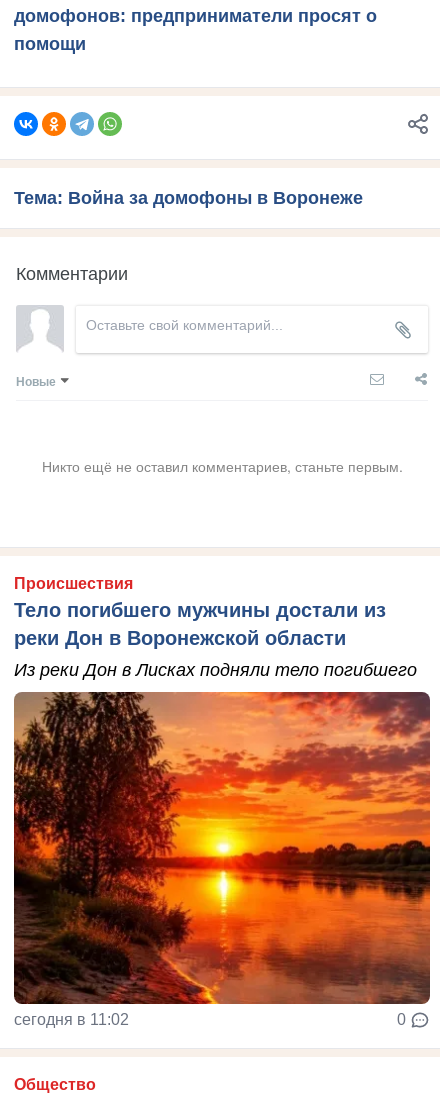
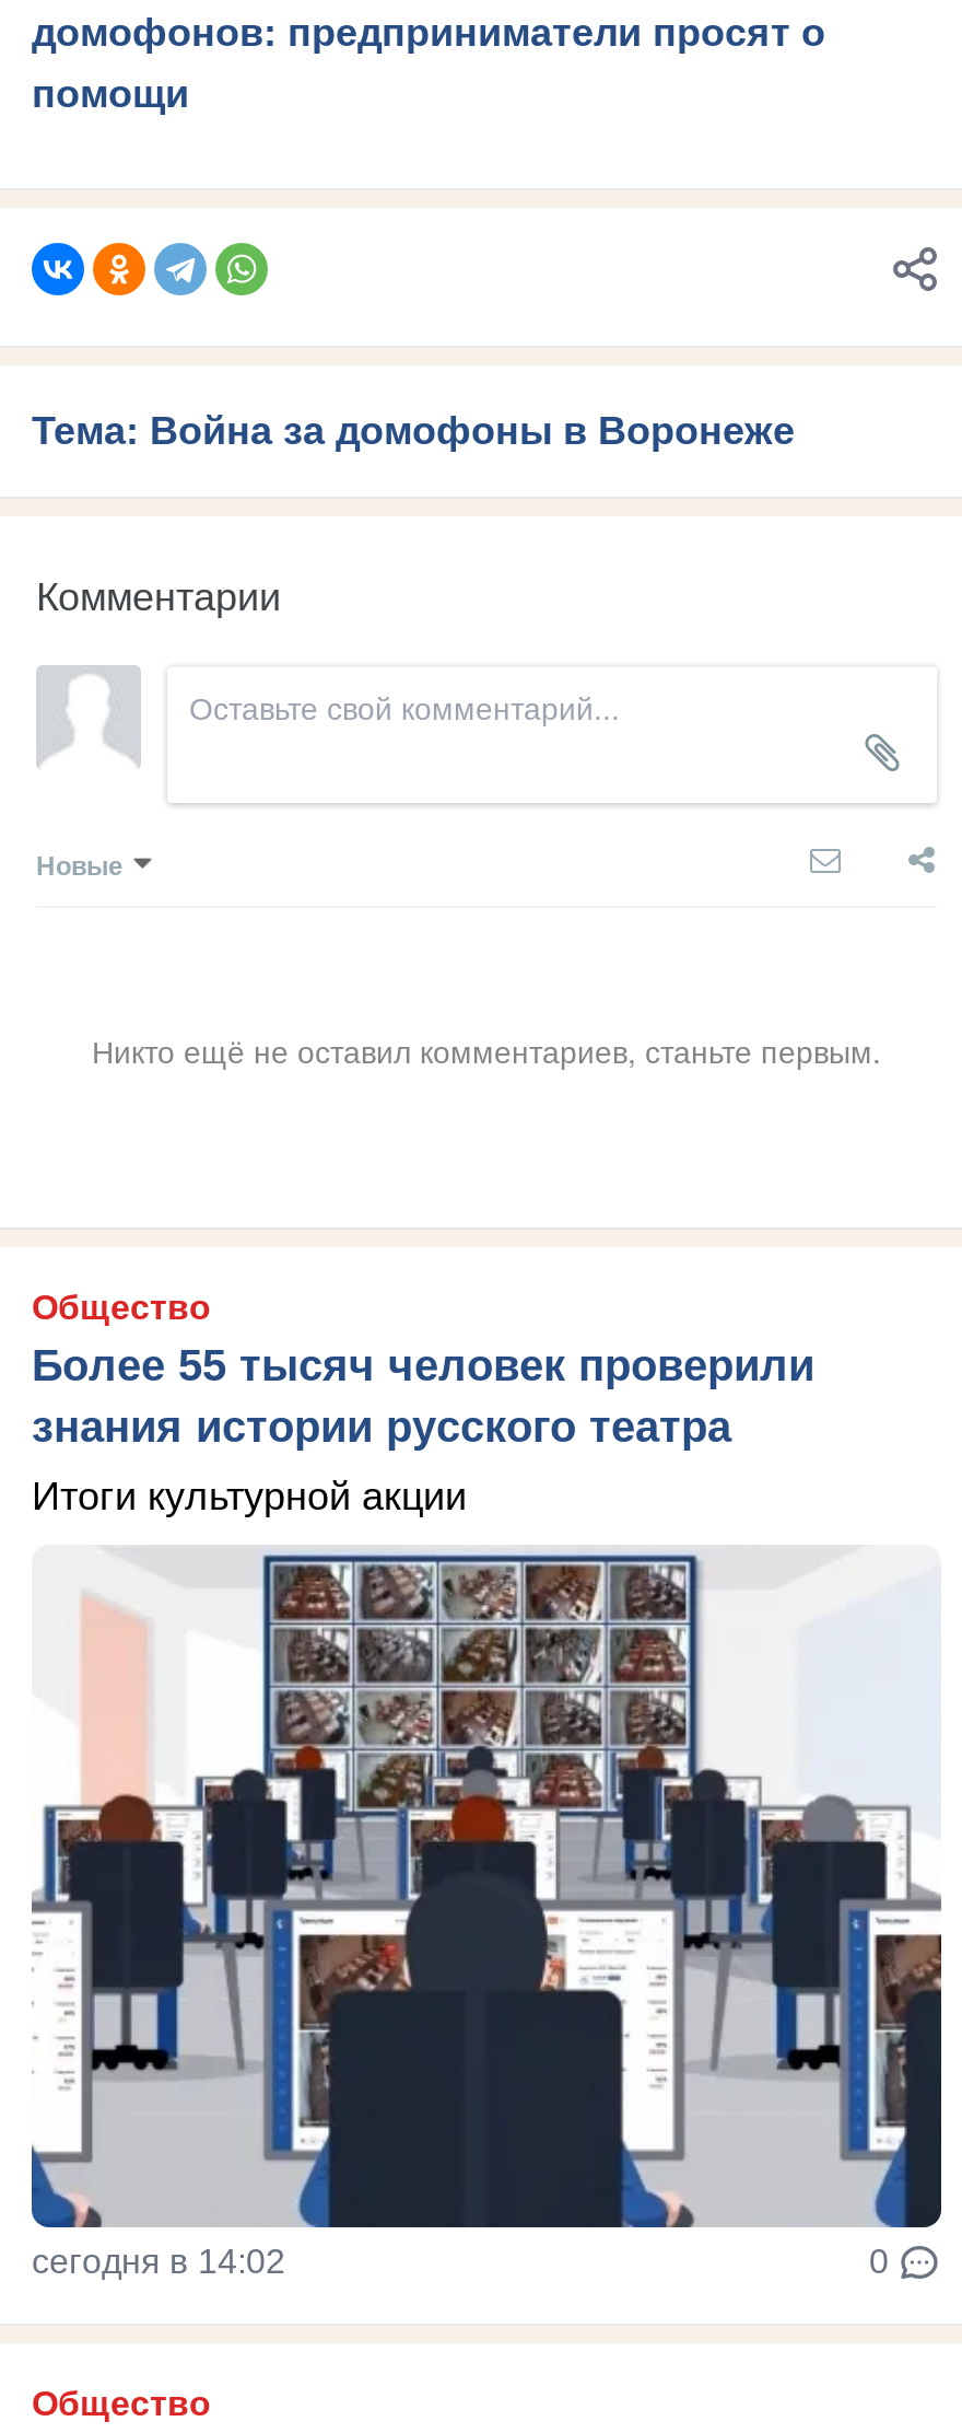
[14,575,386,649] Происшествия | Тело погибшего мужчины достали из | реки Дон в Воронежской области -> [32,1288,814,1450] Общество | Более 55 тысяч человек проверили | знания истории русского театра
[14,660,417,680] Из реки Дон в Лисках подняли тело погибшего -> [32,1474,467,1518] Итоги культурной акции
[13,691,431,1028] [image] | сегодня в 11:02 -> [30,1545,943,2280] [image] | сегодня в 14:02

